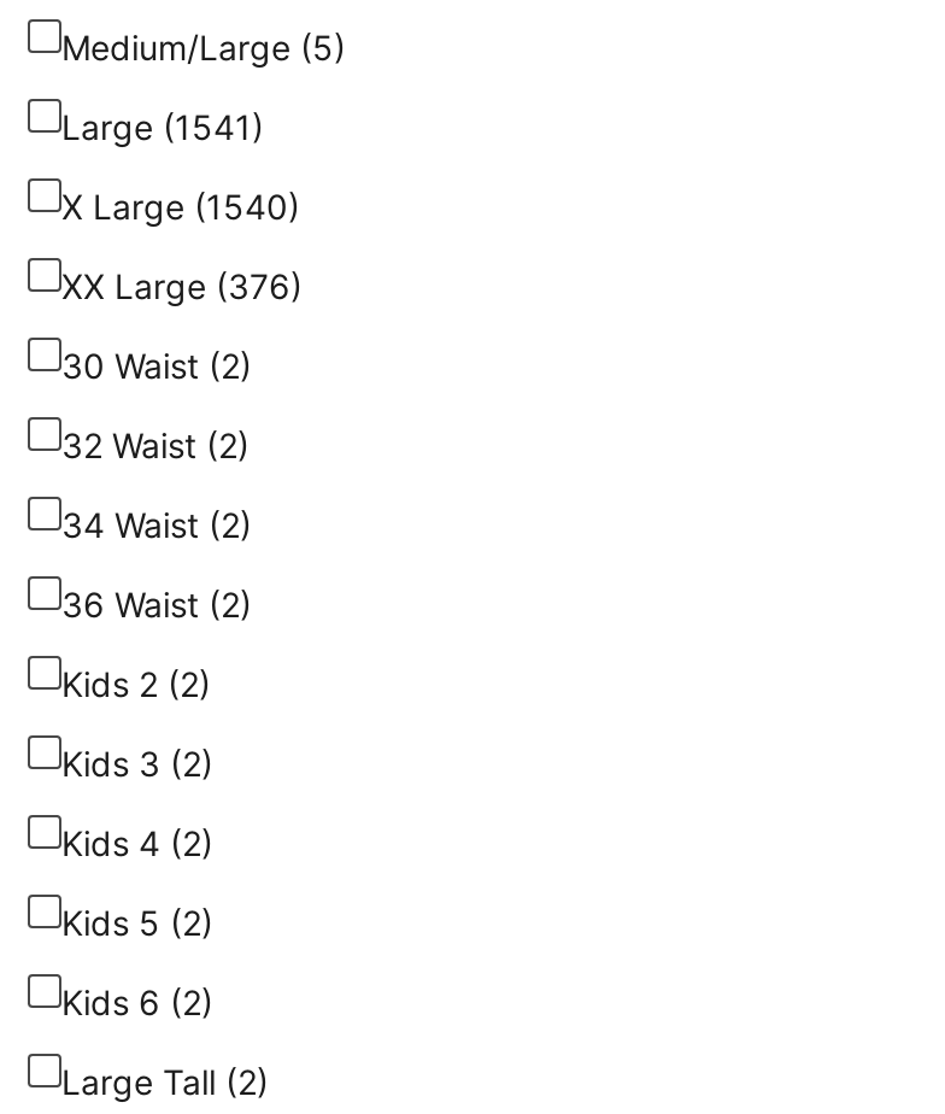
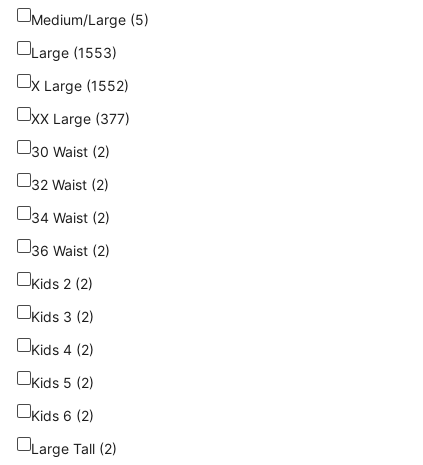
[61,106,264,147] Large (1541) -> [31,44,117,61] Large (1553)
[61,186,300,227] X Large (1540) -> [31,77,129,94] X Large (1552)
[61,265,303,306] XX Large (376) -> [31,110,130,127] XX Large (377)

